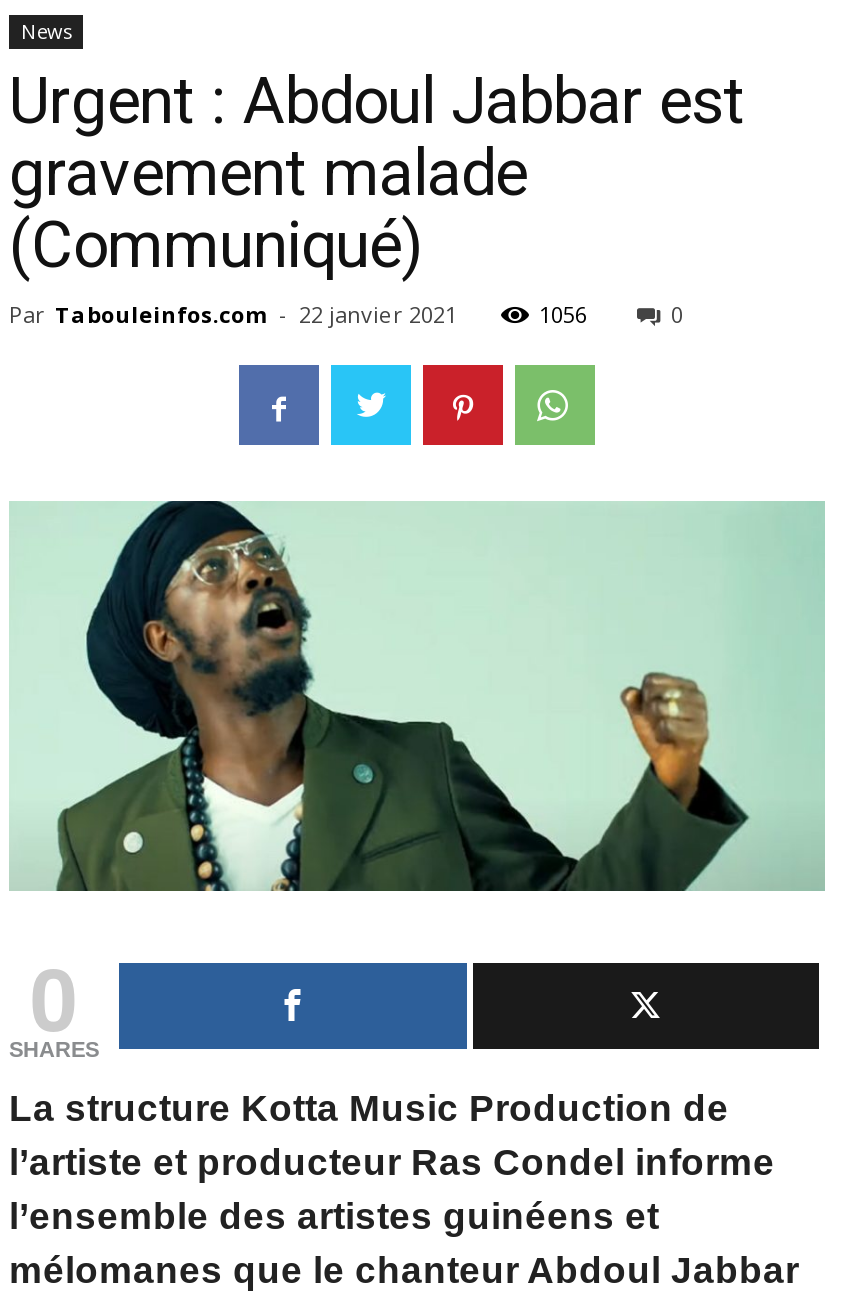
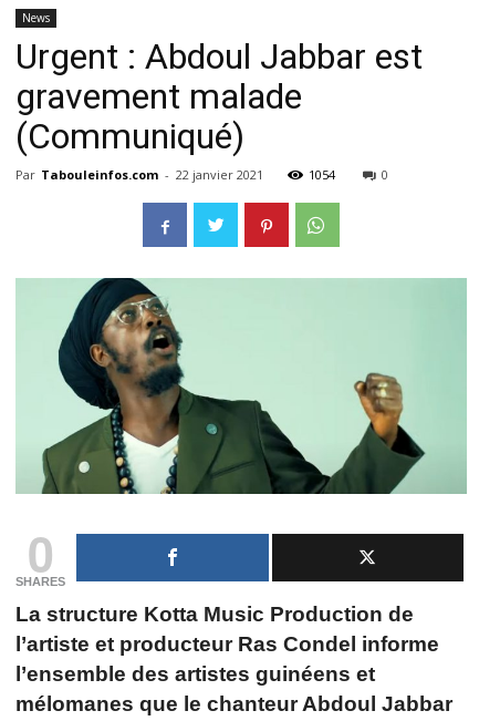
[539,299,587,329] 1056 -> [309,166,335,183] 1054

